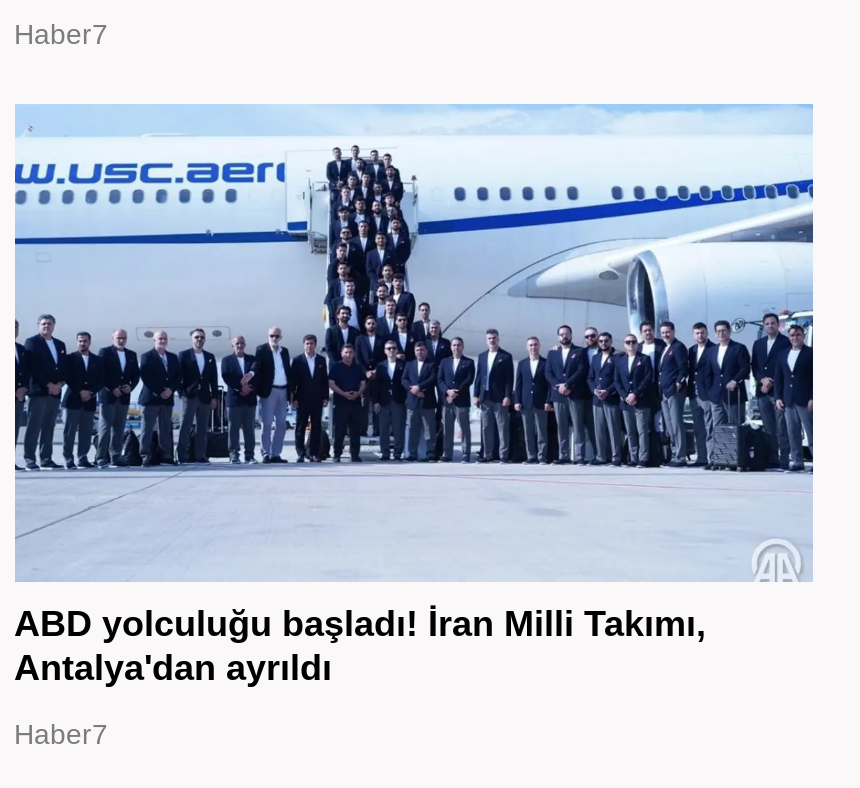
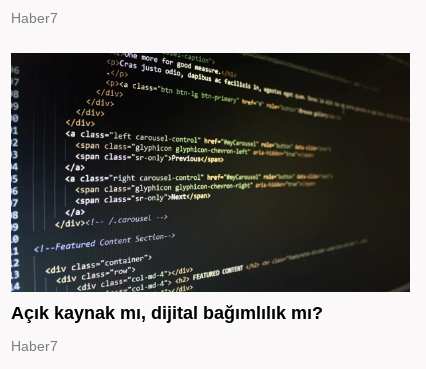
[13,104,815,688] [image] | ABD yolculuğu başladı! İran Milli Takımı, | Antalya'dan ayrıldı -> [10,52,411,323] [image] | Açık kaynak mı, dijital bağımlılık mı?

